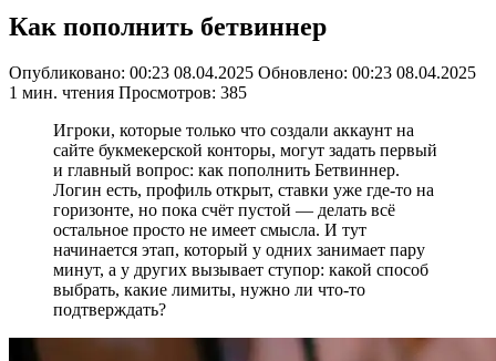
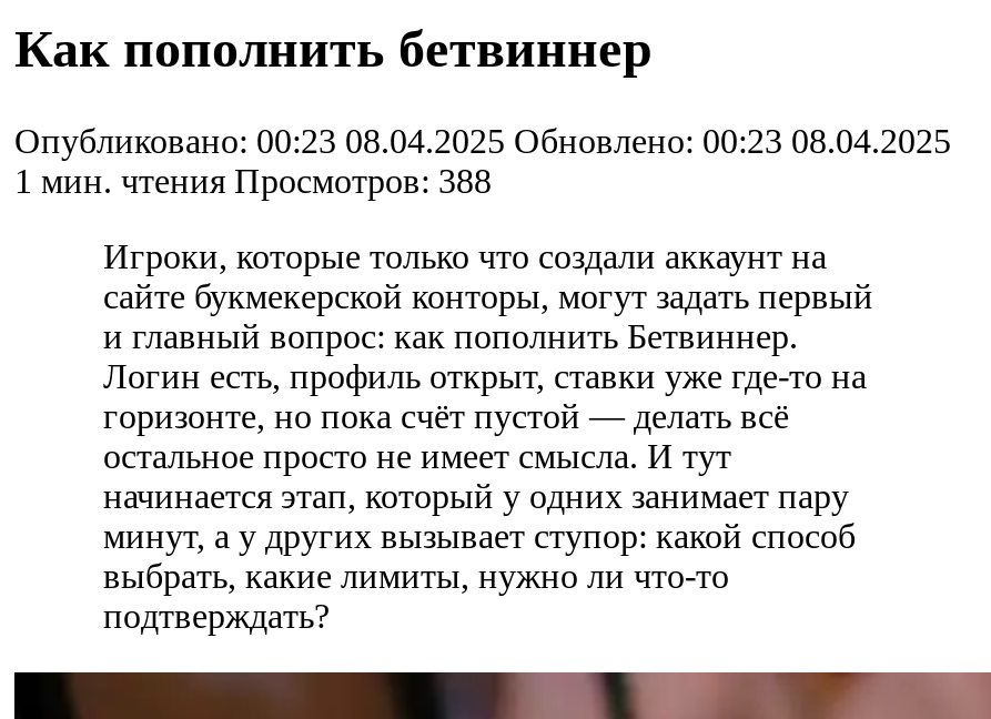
[9,84,247,102] 1 мин. чтения Просмотров: 385 -> [14,163,492,201] 1 мин. чтения Просмотров: 388

